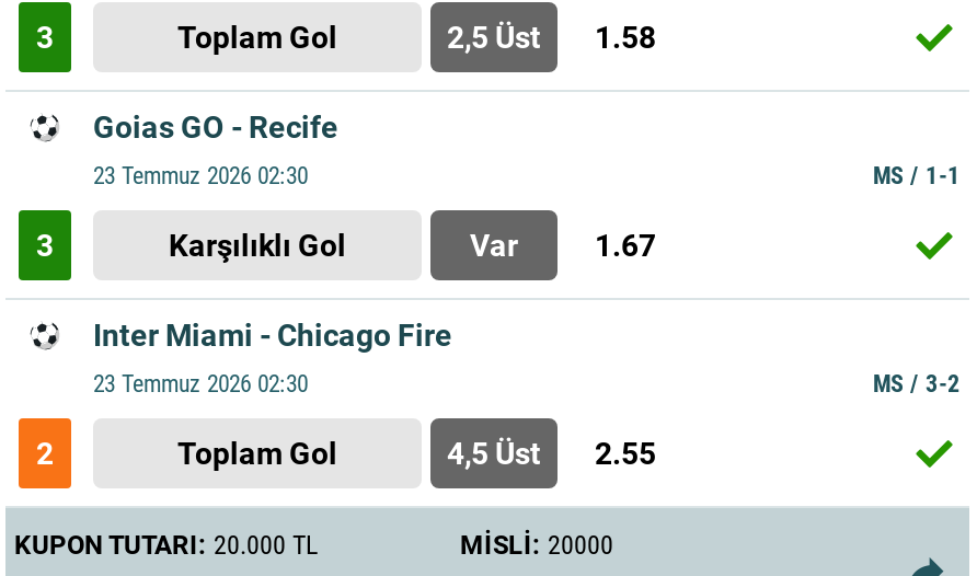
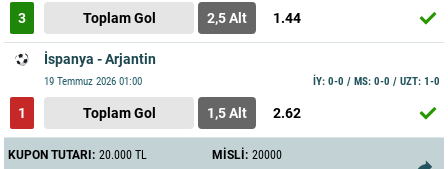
[36,20,961,471] 2,5 Üst | 1.58 | Goias GO - Recife | 23 Temmuz 2026 02:30 | MS / 1-1 | 3 | Karşılıklı Gol | Var | 1.67 | Inter Miami - Chicago Fire | 23 Temmuz 2026 02:30 | MS / 3-2 | 2 -> [18,10,440,121] 2,5 Alt | 1.44 | İspanya - Arjantin | 19 Temmuz 2026 01:00 | İY: 0-0 / MS: 0-0 / UZT: 1-0 | 1
[447,436,656,471] 4,5 Üst | 2.55 -> [207,105,301,121] 1,5 Alt | 2.62

